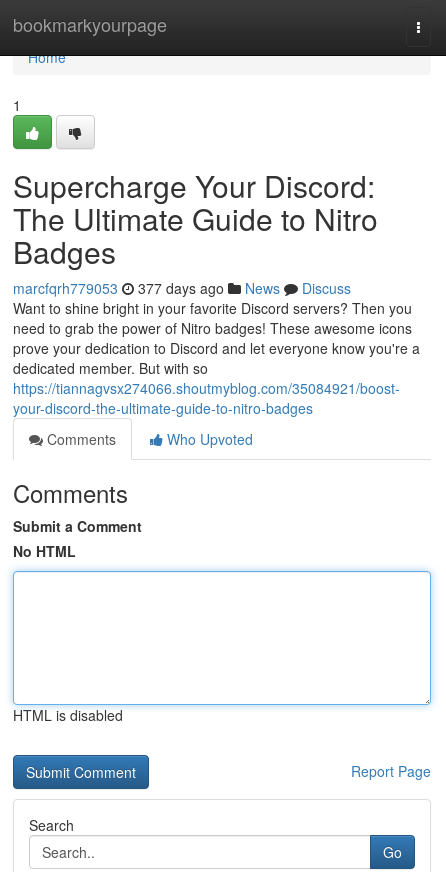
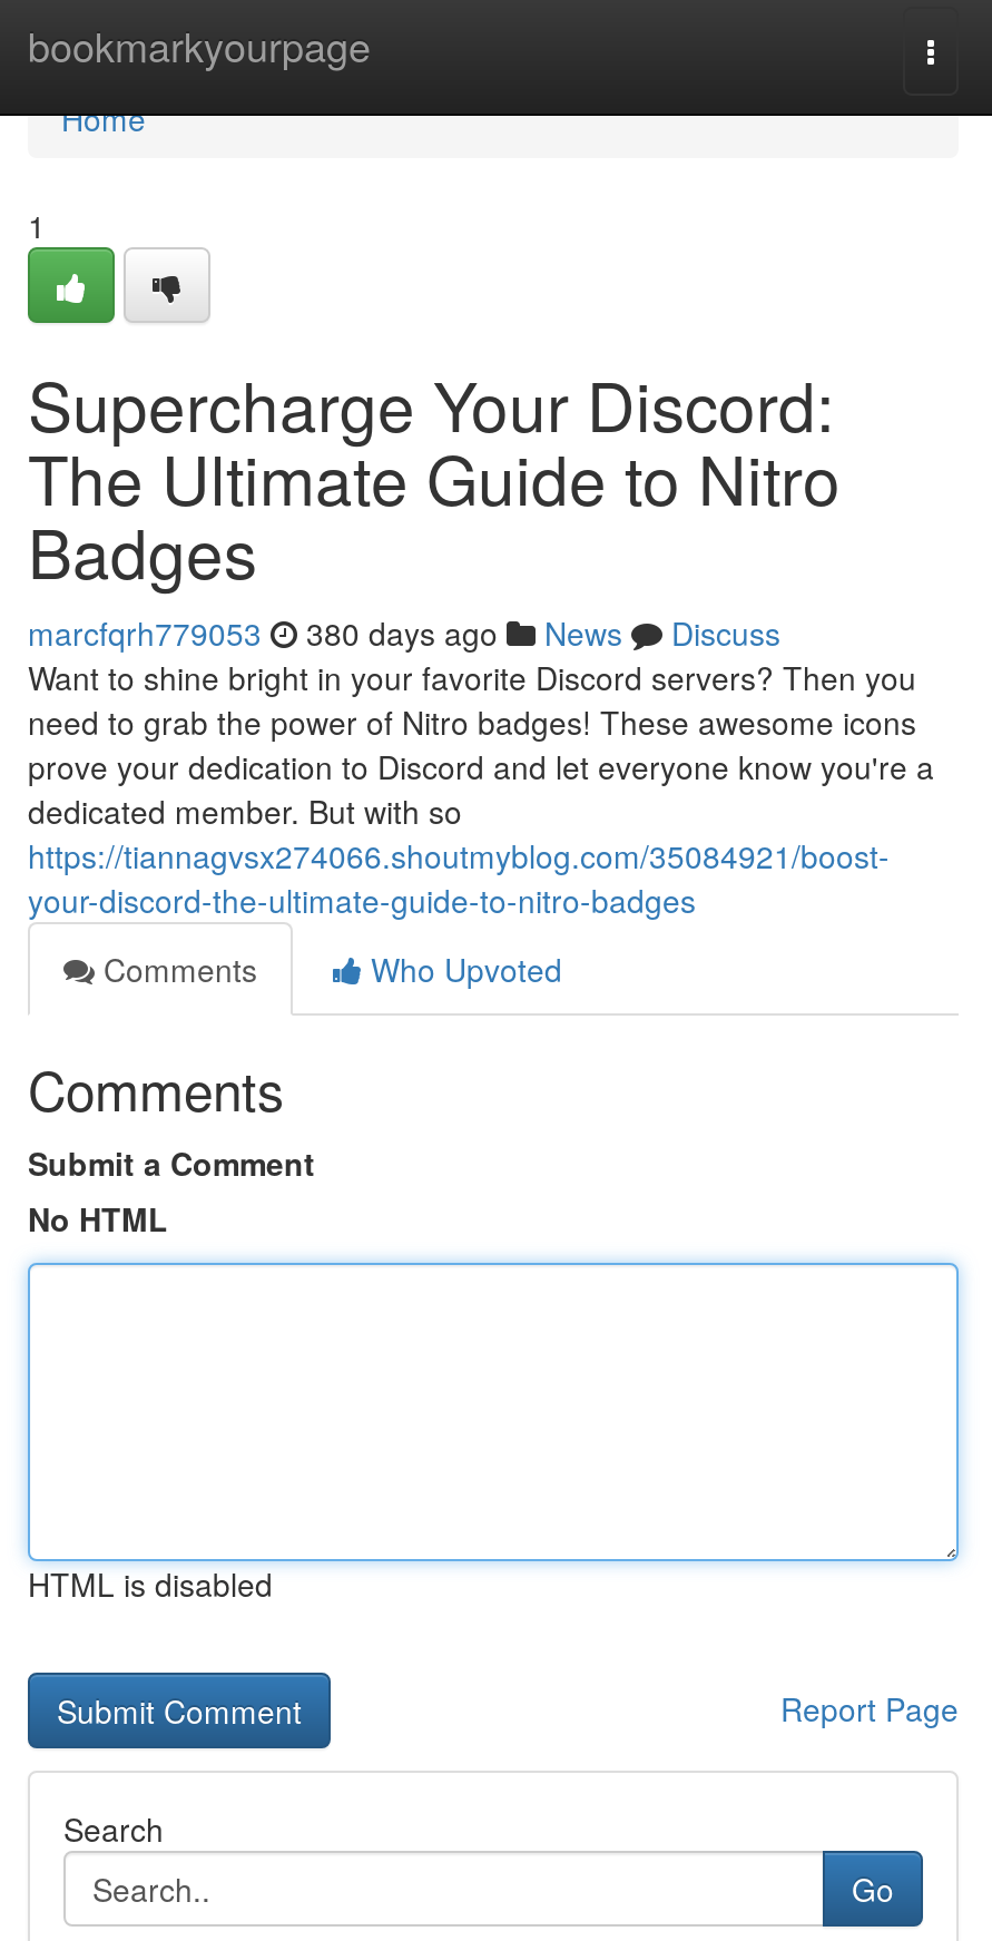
[13,278,351,298] marcfqrh779053 377 days ago News Discuss -> [28,610,780,655] marcfqrh779053 380 days ago News Discuss

